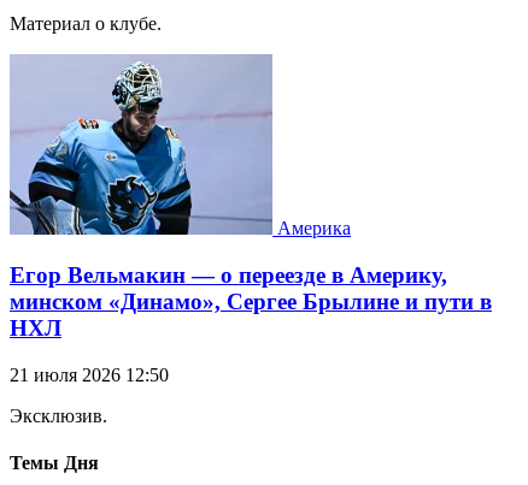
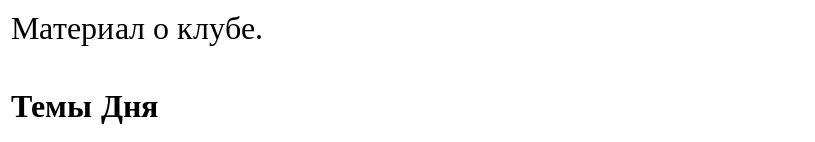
[8,54,492,426] [image] | Америка | Егор Вельмакин — о переезде в Америку, | минском «Динамо», Сергее Брылине и пути в | НХЛ | 21 июля 2026 12:50 | Эксклюзив. -> none

